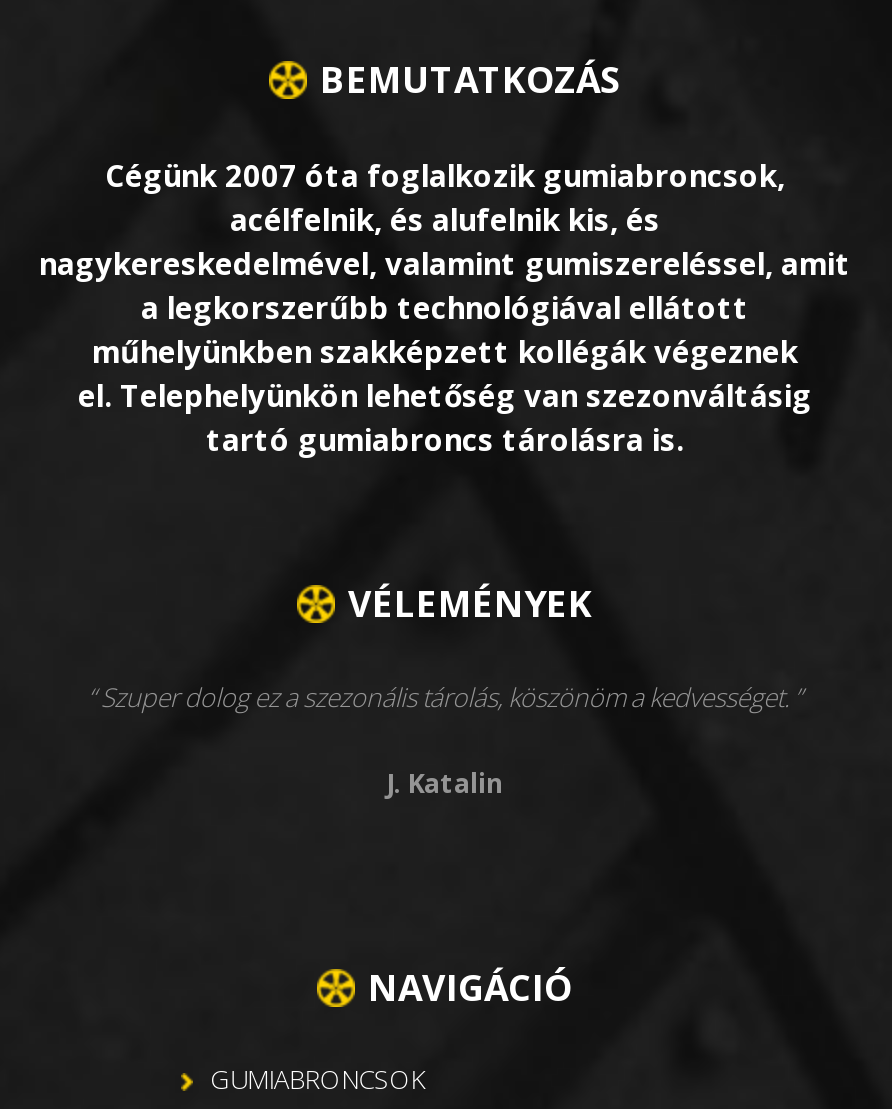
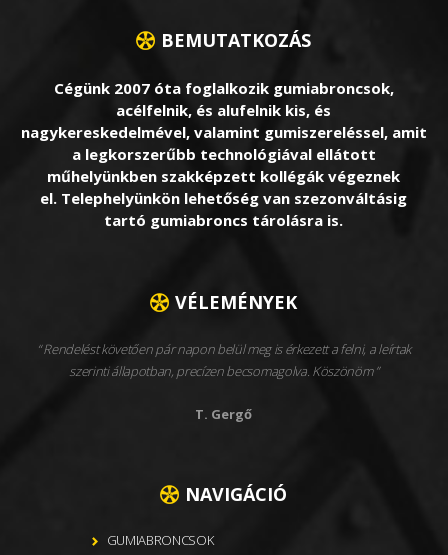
[95,679,794,715] Szuper dolog ez a szezonális tárolás, köszönöm a kedvességet. -> [41,340,411,380] Rendelést követően pár napon belül meg is érkezett a felni, a leírtak | szerinti állapotban, precízen becsomagolva. Köszönöm
[386,765,504,801] J. Katalin -> [195,405,252,423] T. Gergő

